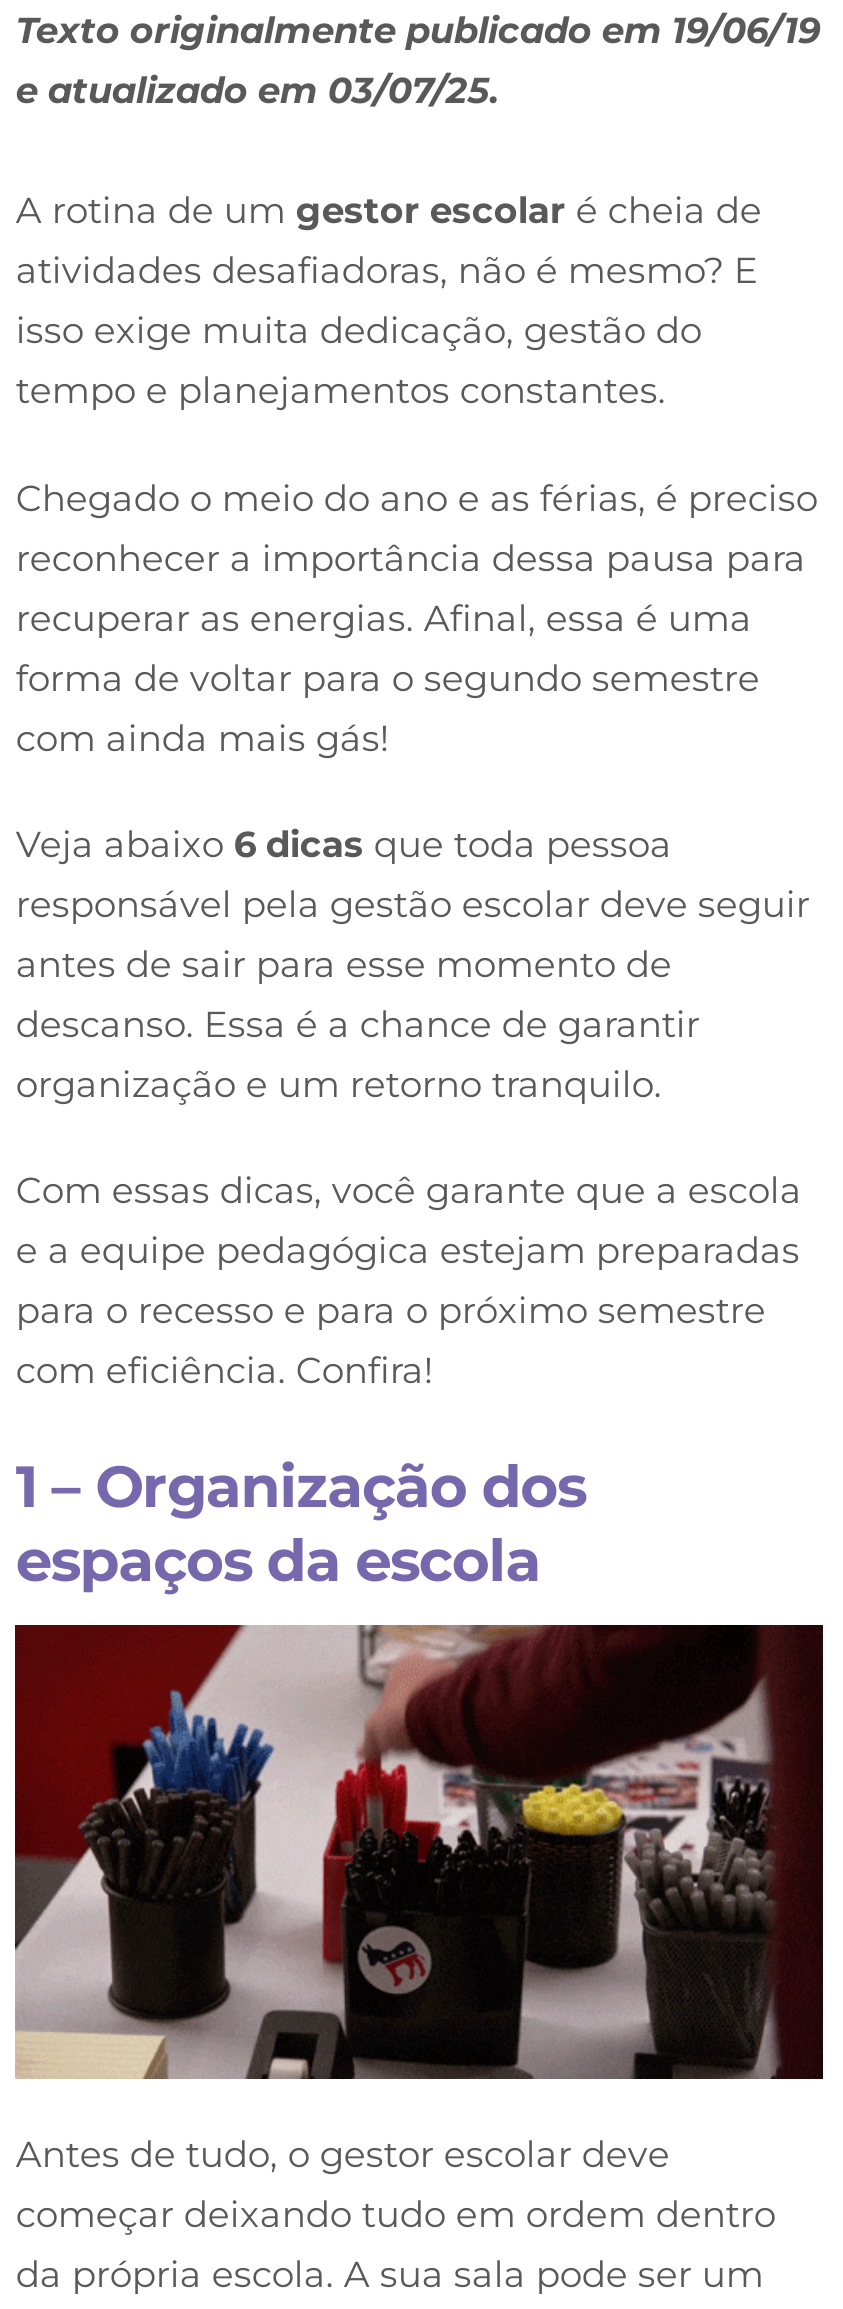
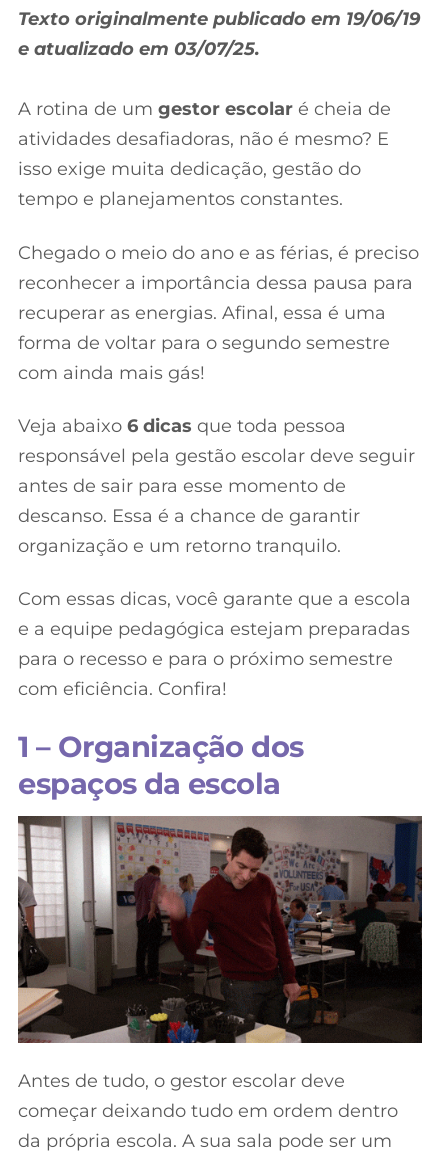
[13,1623,823,2081] [image] -> [17,815,422,1044] [image]

